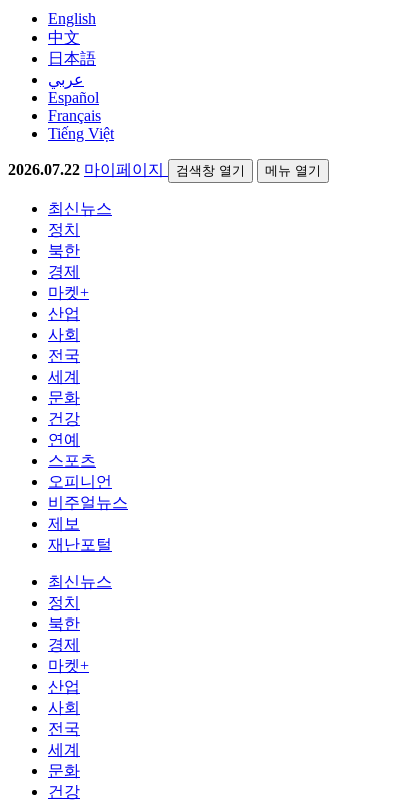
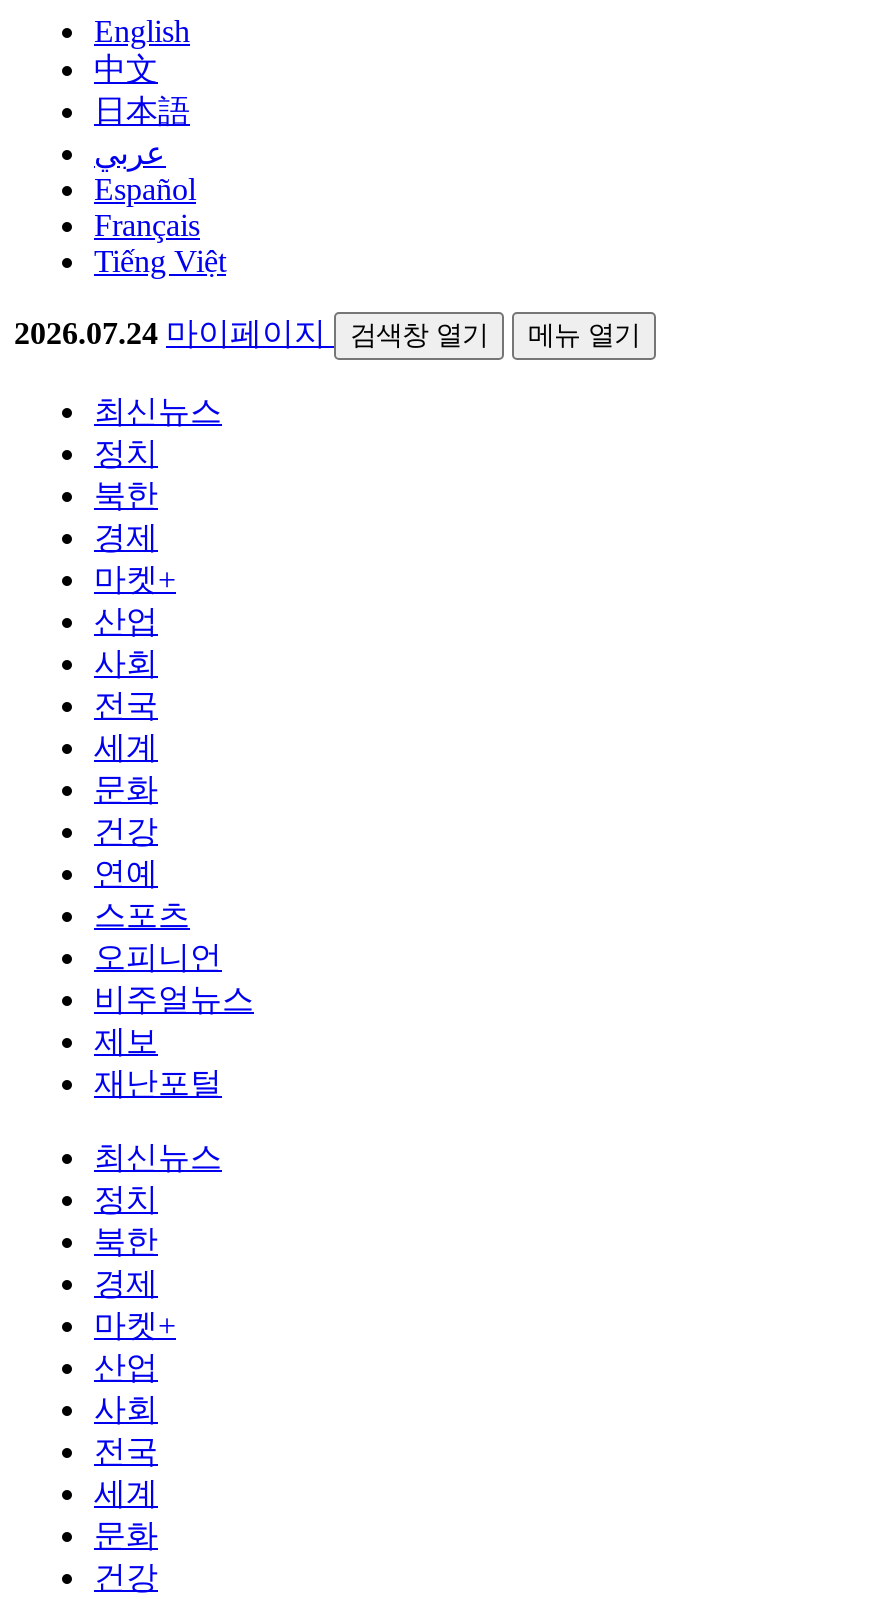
[8,161,321,178] 2026.07.22 마이페이지 검색창 열기 메뉴 열기 -> [14,316,640,350] 2026.07.24 마이페이지 검색창 열기 메뉴 열기

